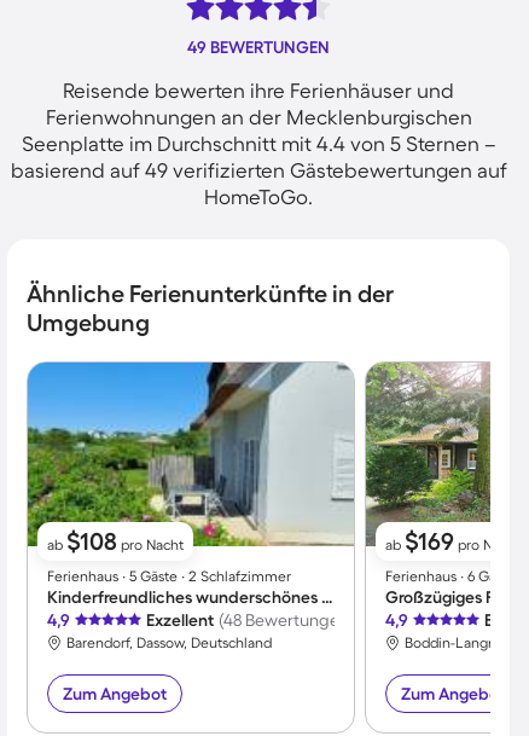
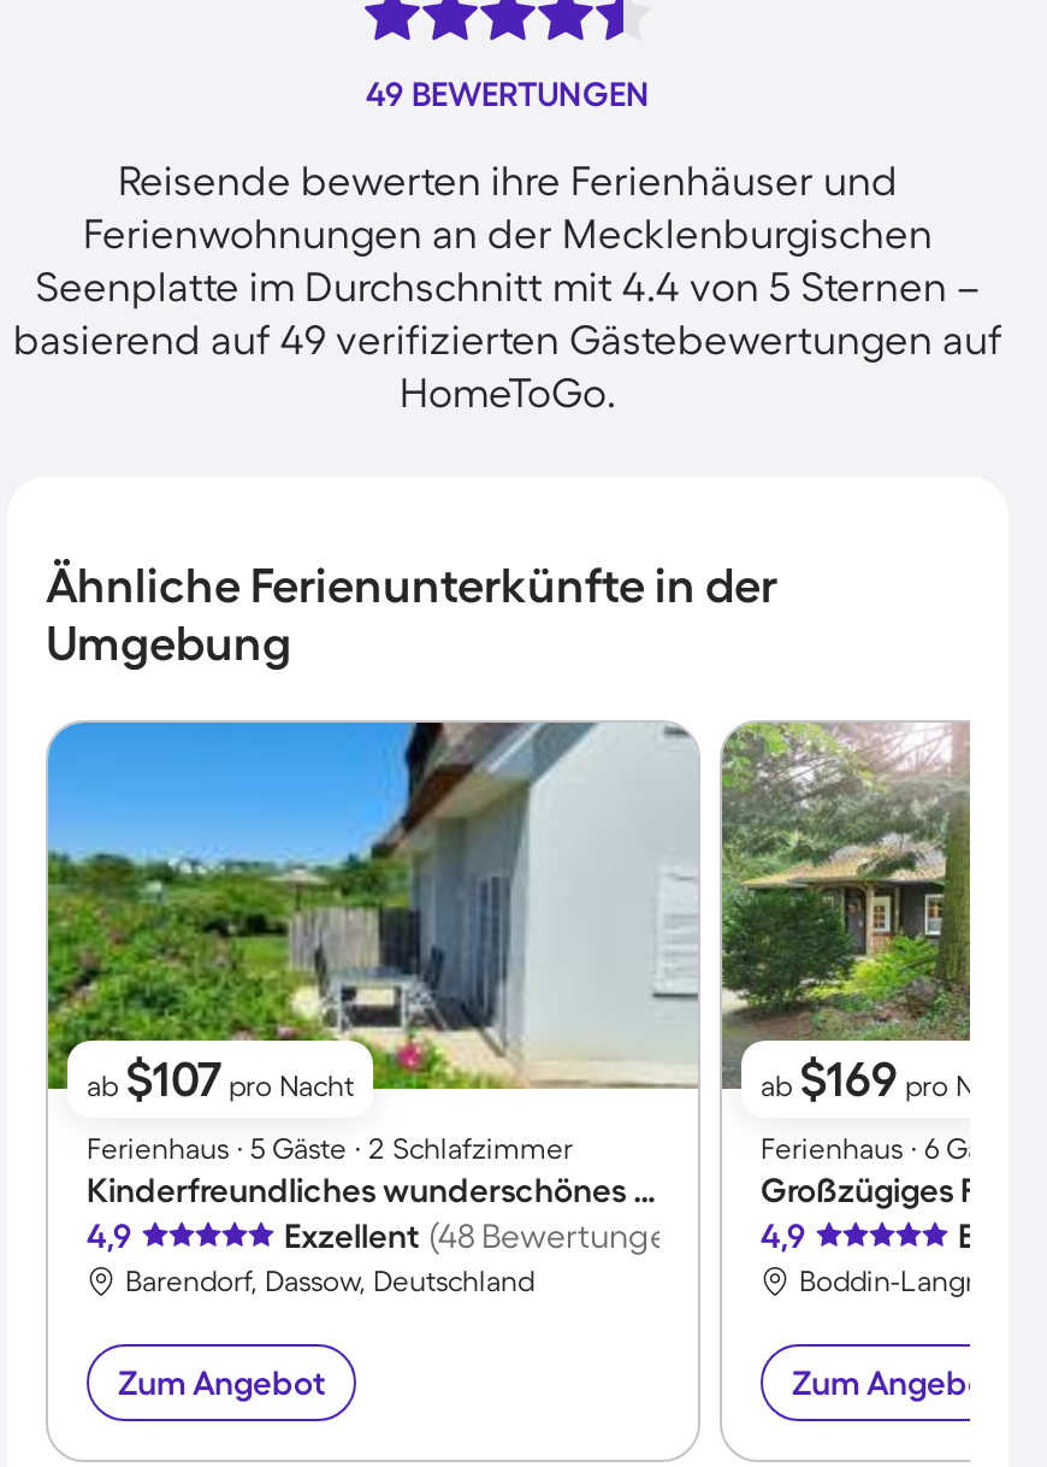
[47,528,184,555] ab $108 pro Nacht -> [87,1053,354,1106] ab $107 pro Nacht

